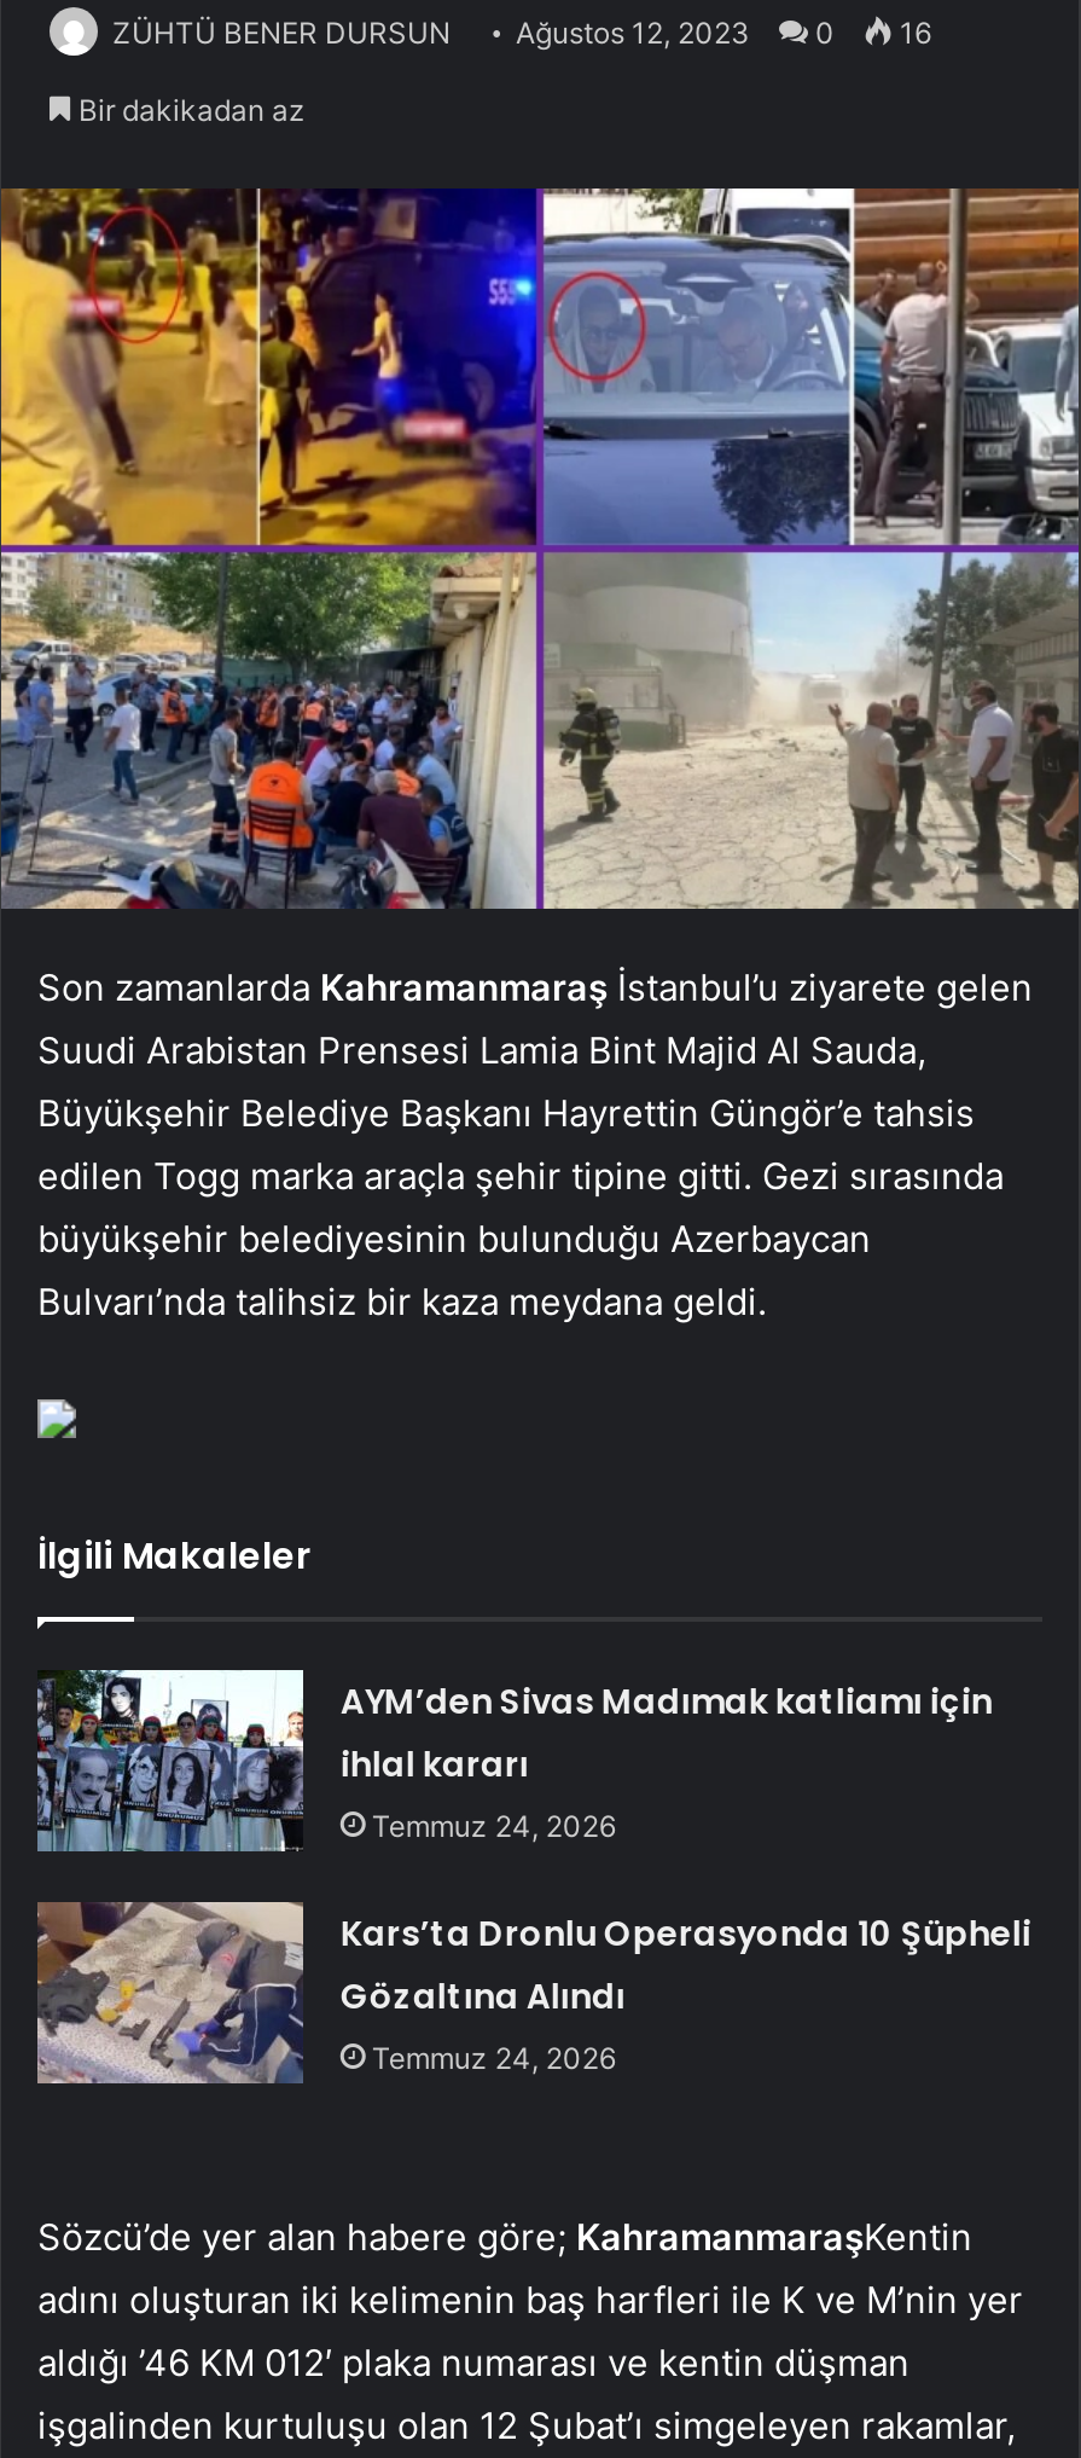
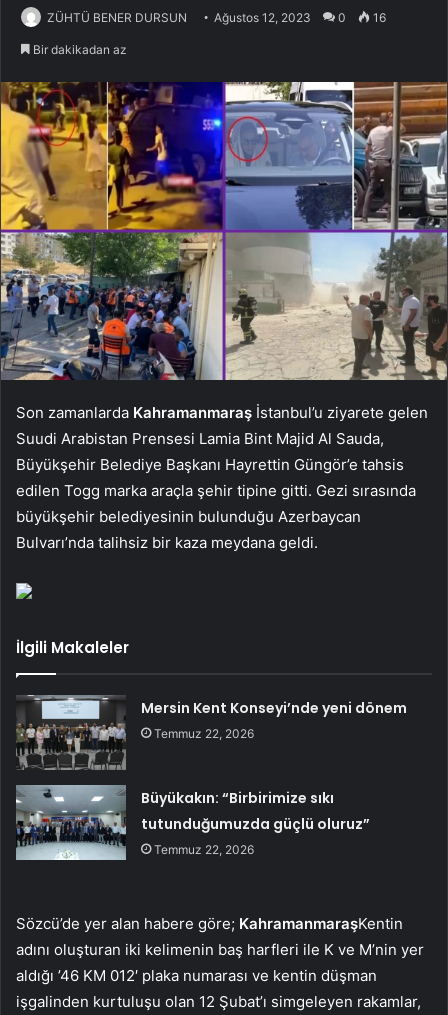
[35,1668,992,1851] [image] | AYM’den Sivas Madımak katliamı için | ihlal kararı | Temmuz 24, 2026 -> [16,694,407,770] [image] | Mersin Kent Konseyi’nde yeni dönem | Temmuz 22, 2026
[35,1900,1031,2086] [image] | Kars’ta Dronlu Operasyonda 10 Şüpheli | Gözaltına Alındı | Temmuz 24, 2026 -> [16,784,370,860] [image] | Büyükakın: “Birbirimize sıkı | tutunduğumuzda güçlü oluruz” | Temmuz 22, 2026

